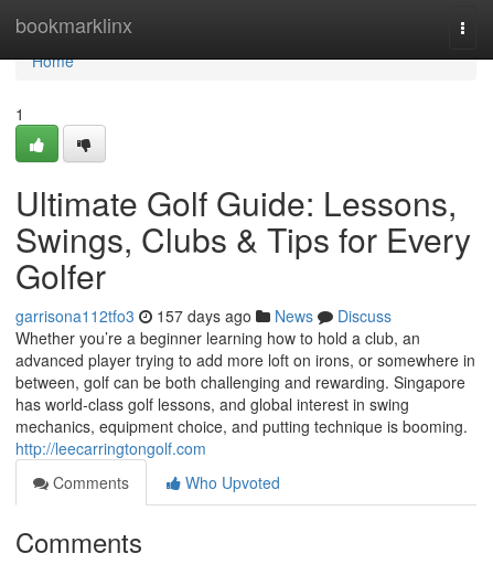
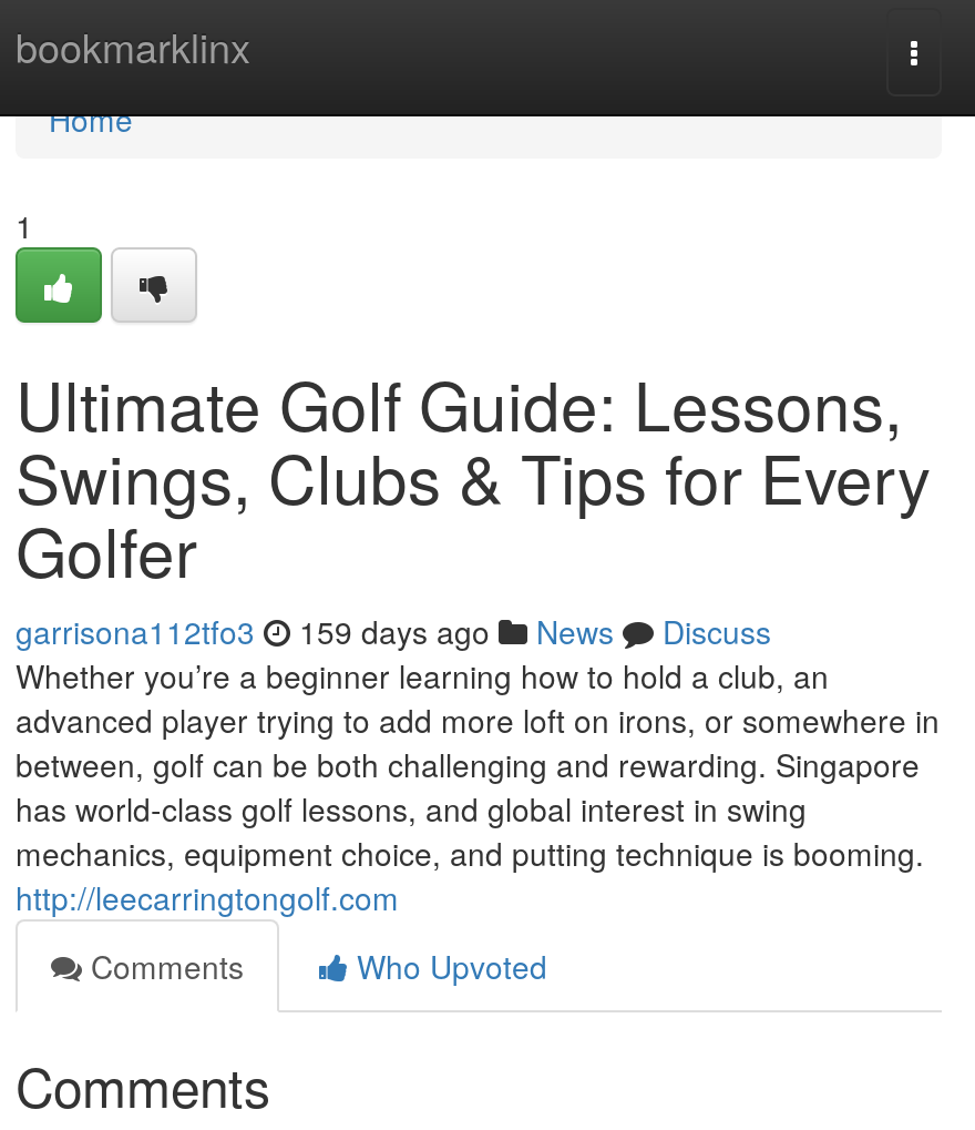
[15,305,392,327] garrisona112tfo3 157 days ago News Discuss -> [16,609,771,653] garrisona112tfo3 159 days ago News Discuss

